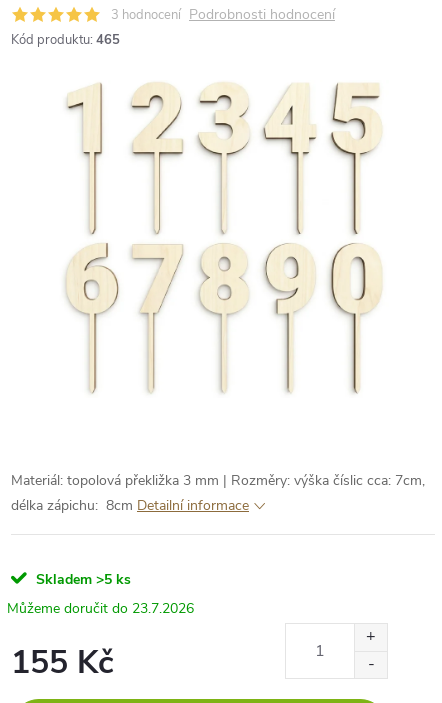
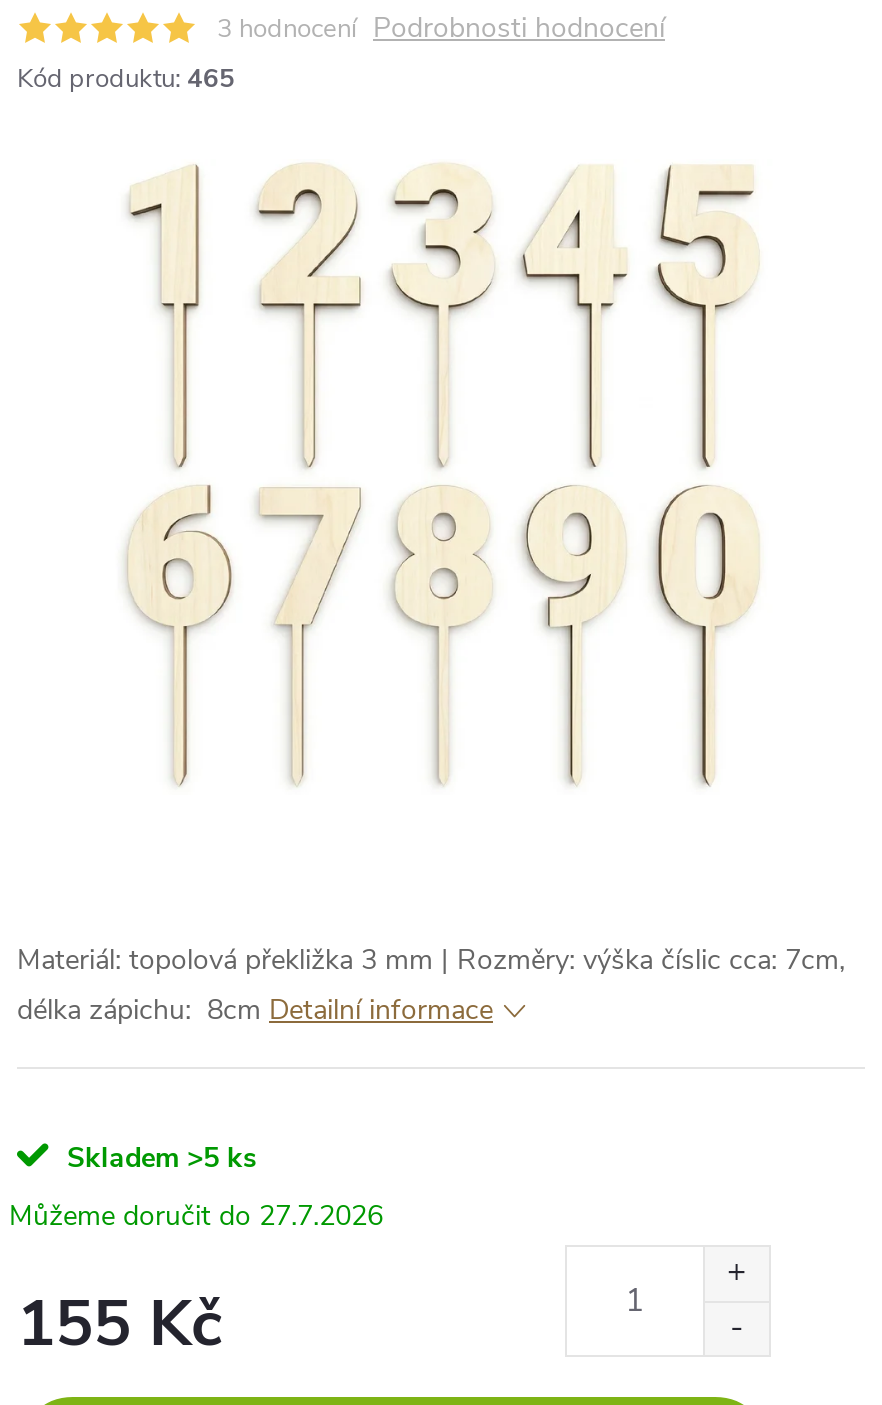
[132,599,194,618] 23.7.2026 -> [259,1197,383,1235] 27.7.2026

